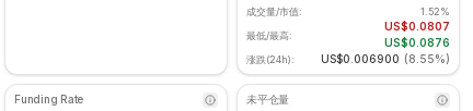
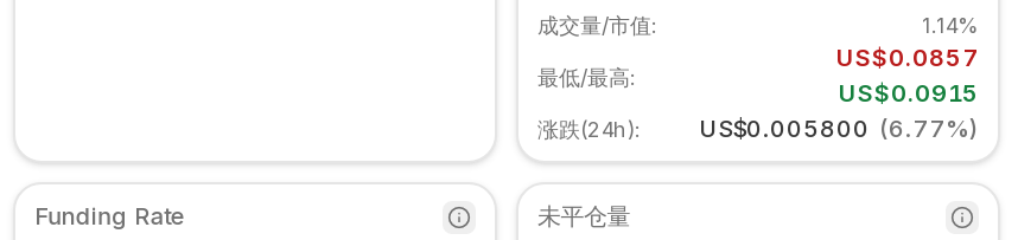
[420,5,450,17] 1.52% -> [922,12,979,38] 1.14%
[384,20,450,49] US$0.0807 | US$0.0876 -> [836,43,979,106] US$0.0857 | US$0.0915
[321,52,450,65] US$0.006900 (8.55%) -> [699,113,979,142] US$0.005800 (6.77%)

